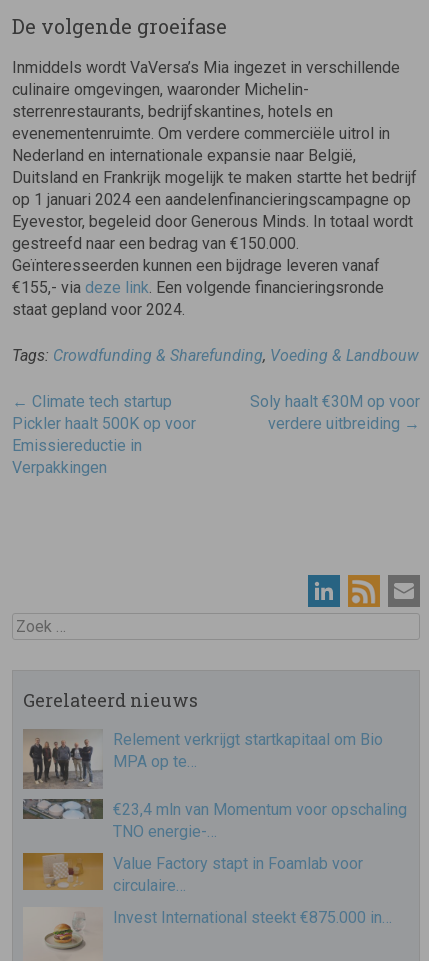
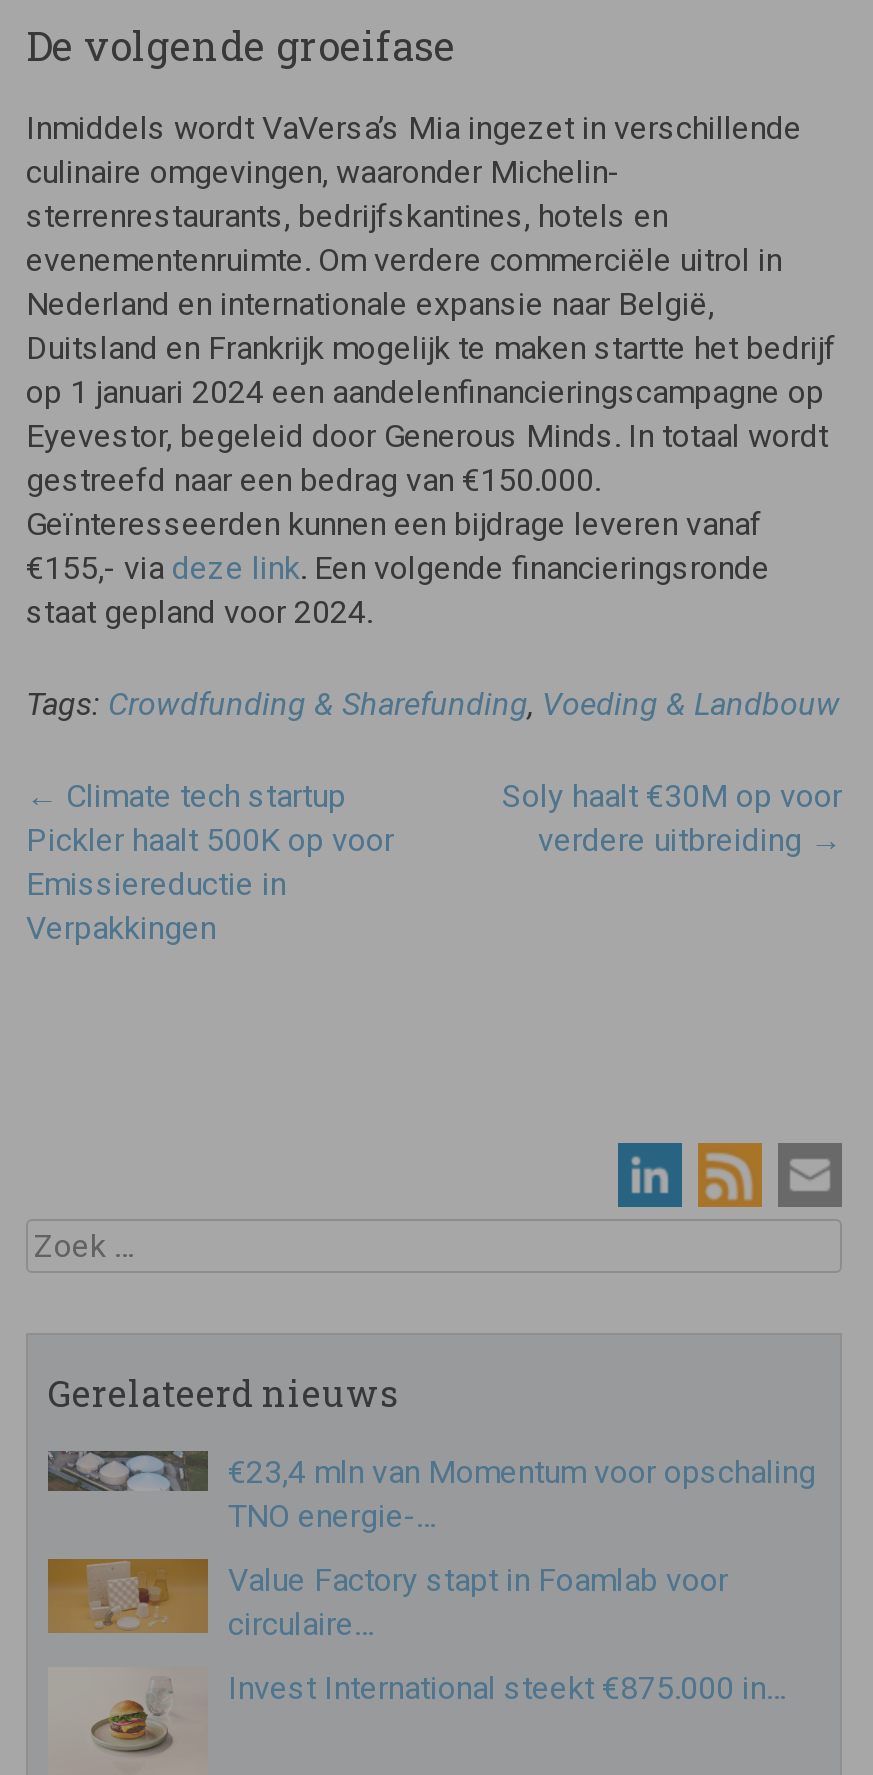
[22,729,383,790] [image] | Relement verkrijgt startkapitaal om Bio | MPA op te… -> none

